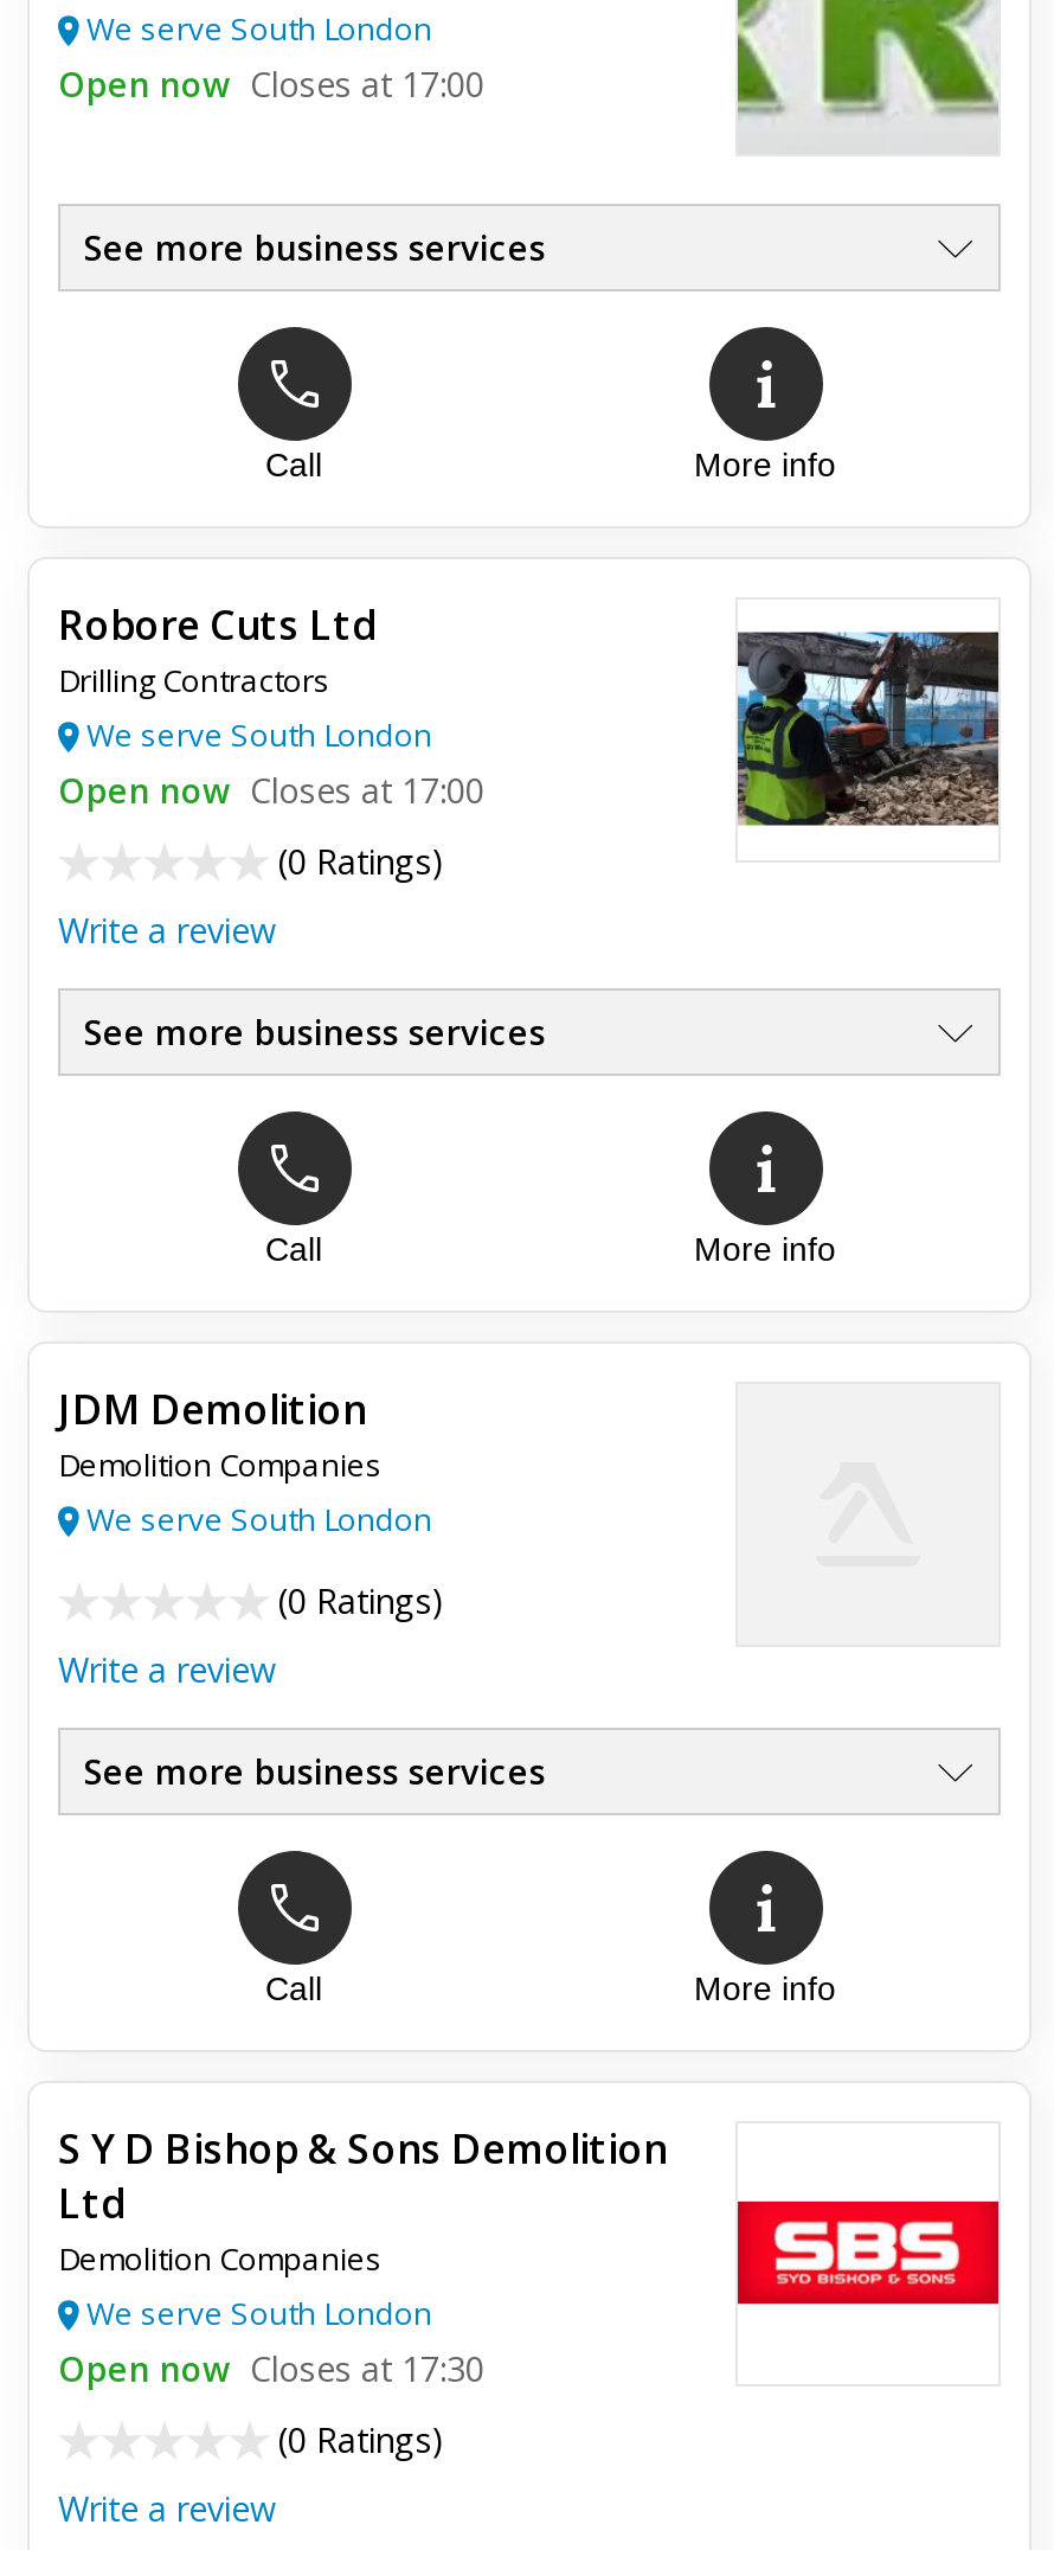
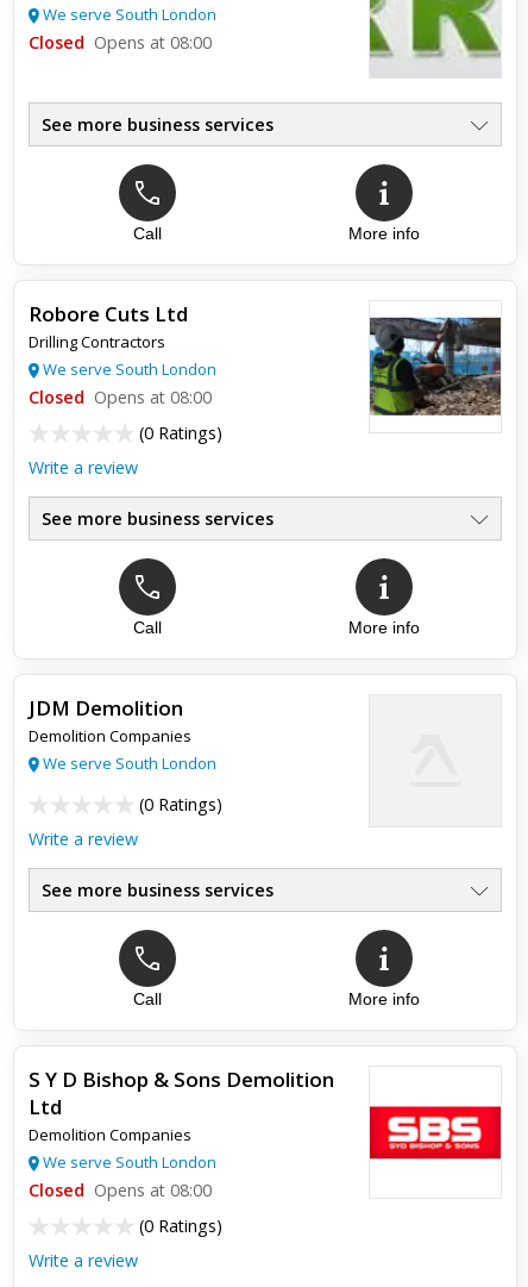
[58,62,484,107] Open now Closes at 17:00 -> [29,31,212,54] Closed Opens at 08:00
[58,768,484,813] Open now Closes at 17:00 -> [29,386,212,408] Closed Opens at 08:00
[58,2346,484,2391] Open now Closes at 17:30 -> [29,1179,212,1201] Closed Opens at 08:00

